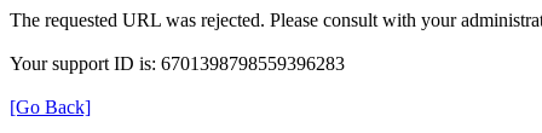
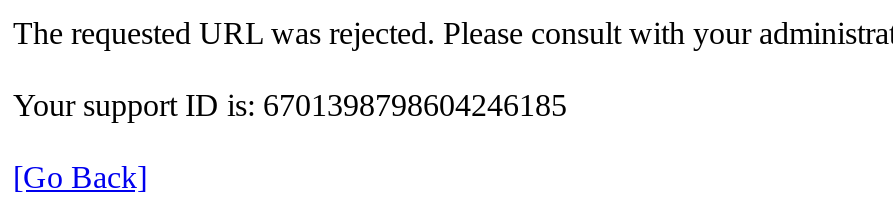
[10,53,345,74] Your support ID is: 6701398798559396283 -> [13,88,567,122] Your support ID is: 6701398798604246185

